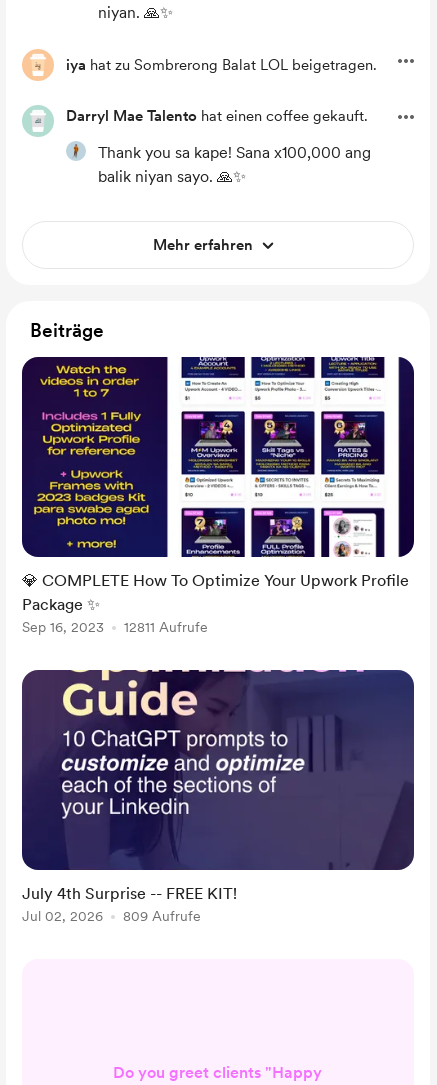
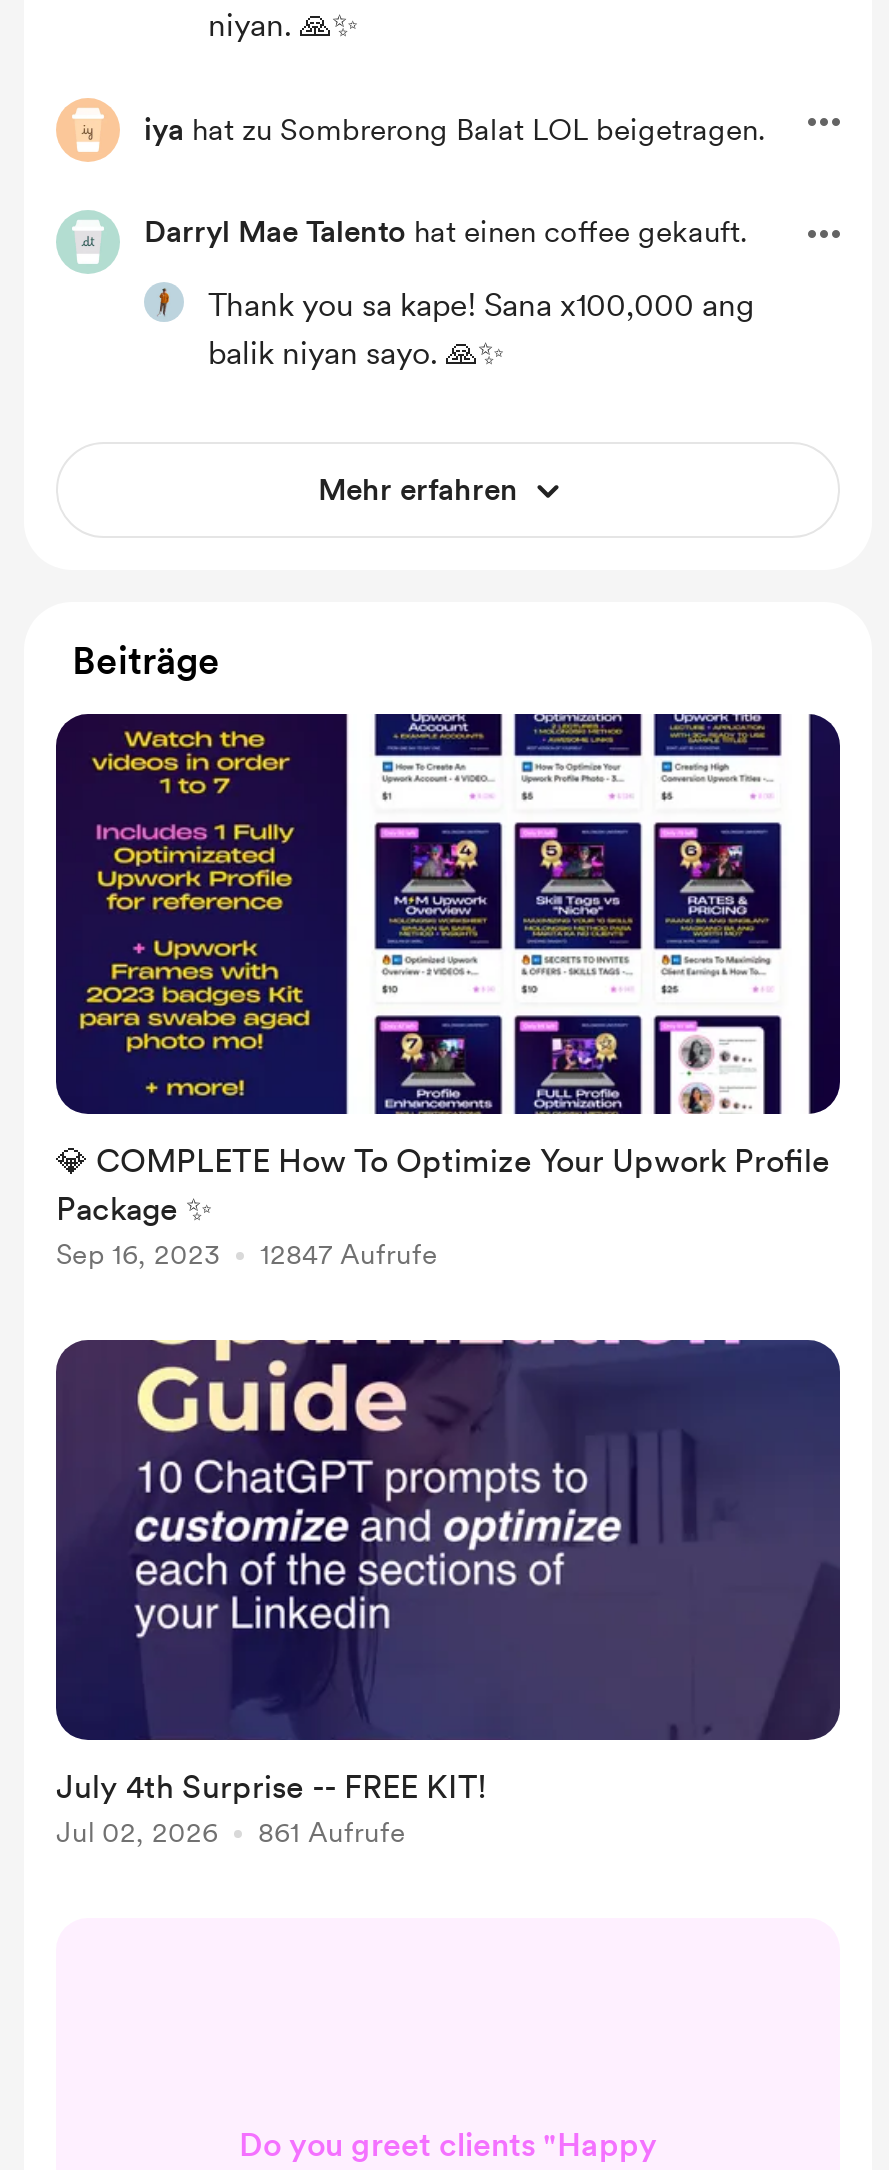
[22,619,208,635] Sep 16, 2023 12811 Aufrufe -> [56,1238,438,1270] Sep 16, 2023 12847 Aufrufe
[22,908,201,924] Jul 02, 2026 809 Aufrufe -> [56,1816,406,1848] Jul 02, 2026 861 Aufrufe

